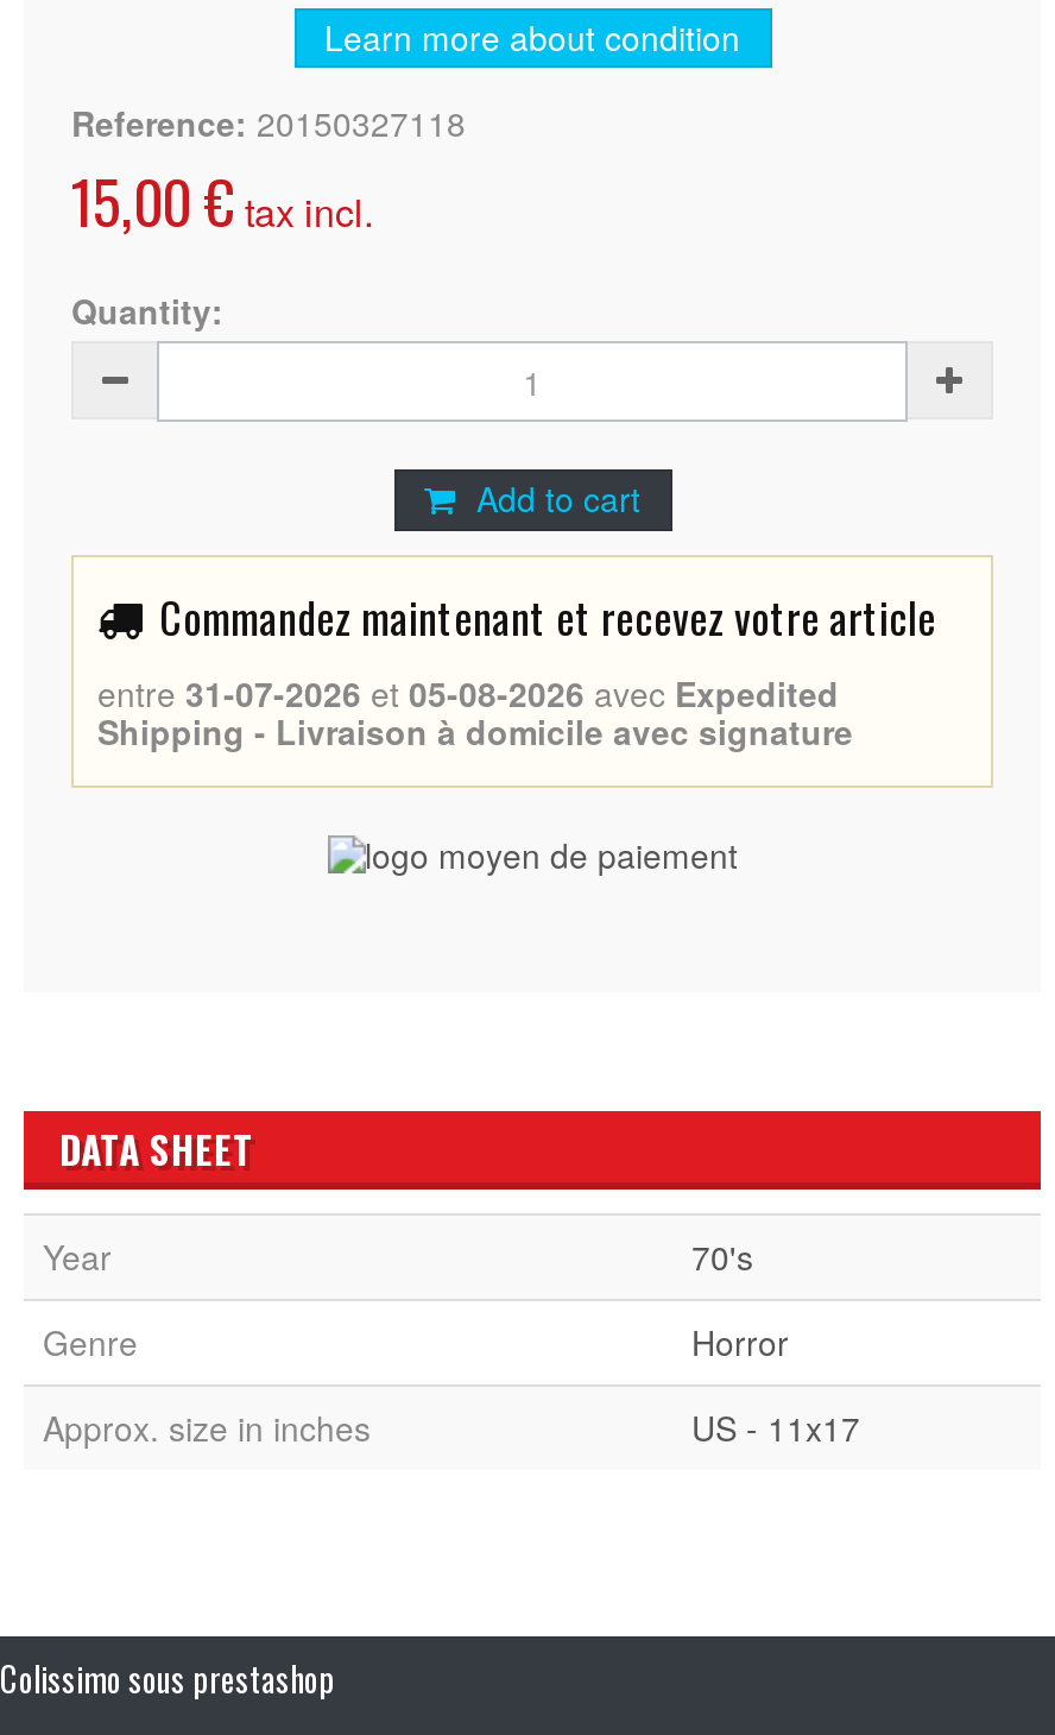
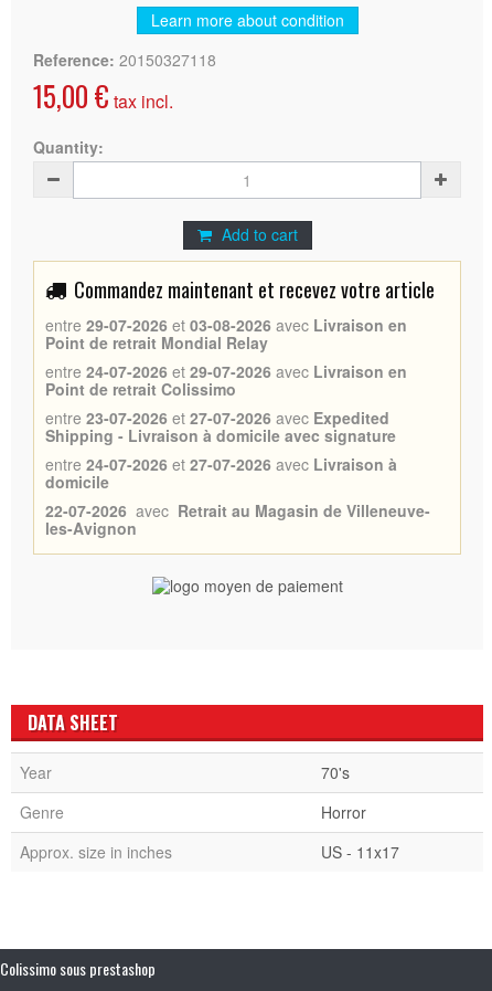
[97,668,839,716] entre 31-07-2026 et 05-08-2026 avec Expedited -> [45,313,407,428] entre 29-07-2026 et 03-08-2026 avec Livraison en | Point de retrait Mondial Relay | entre 24-07-2026 et 29-07-2026 avec Livraison en | Point de retrait Colissimo | entre 23-07-2026 et 27-07-2026 avec Expedited
none -> [45,453,430,539] entre 24-07-2026 et 27-07-2026 avec Livraison à | domicile | 22-07-2026 avec Retrait au Magasin de Villeneuve- | les-Avignon

